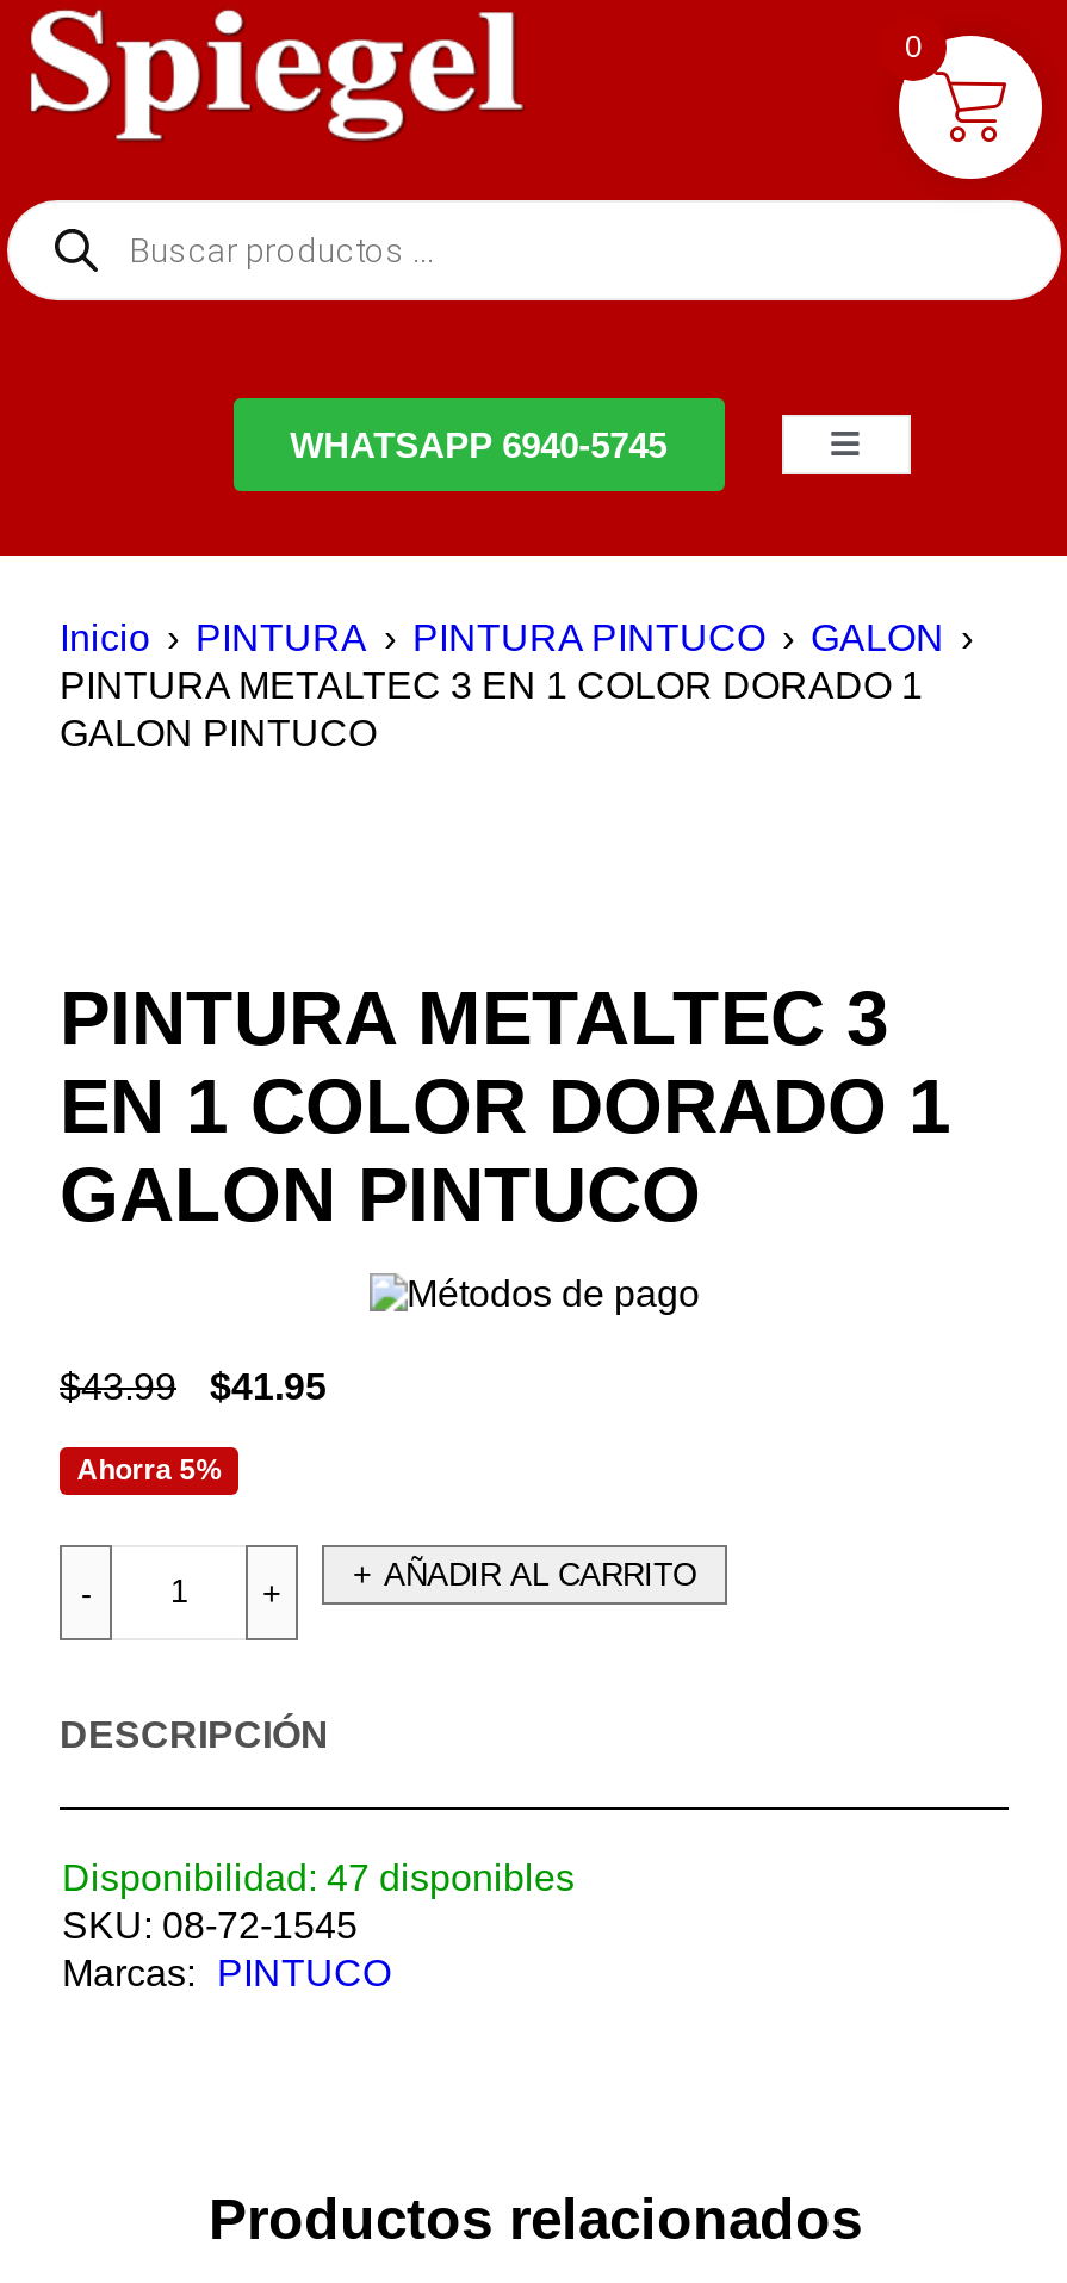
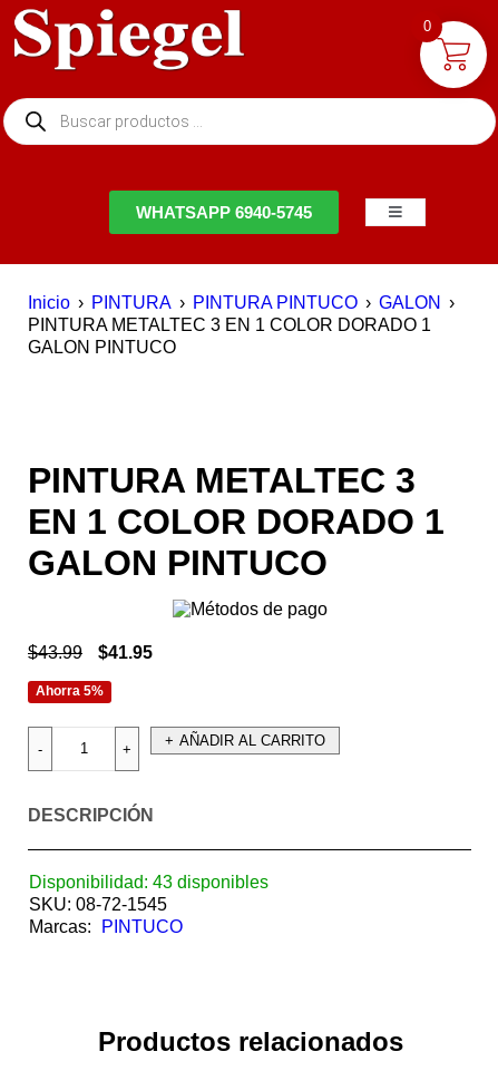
[62,1858,575,1898] Disponibilidad: 47 disponibles -> [29,873,268,892] Disponibilidad: 43 disponibles

